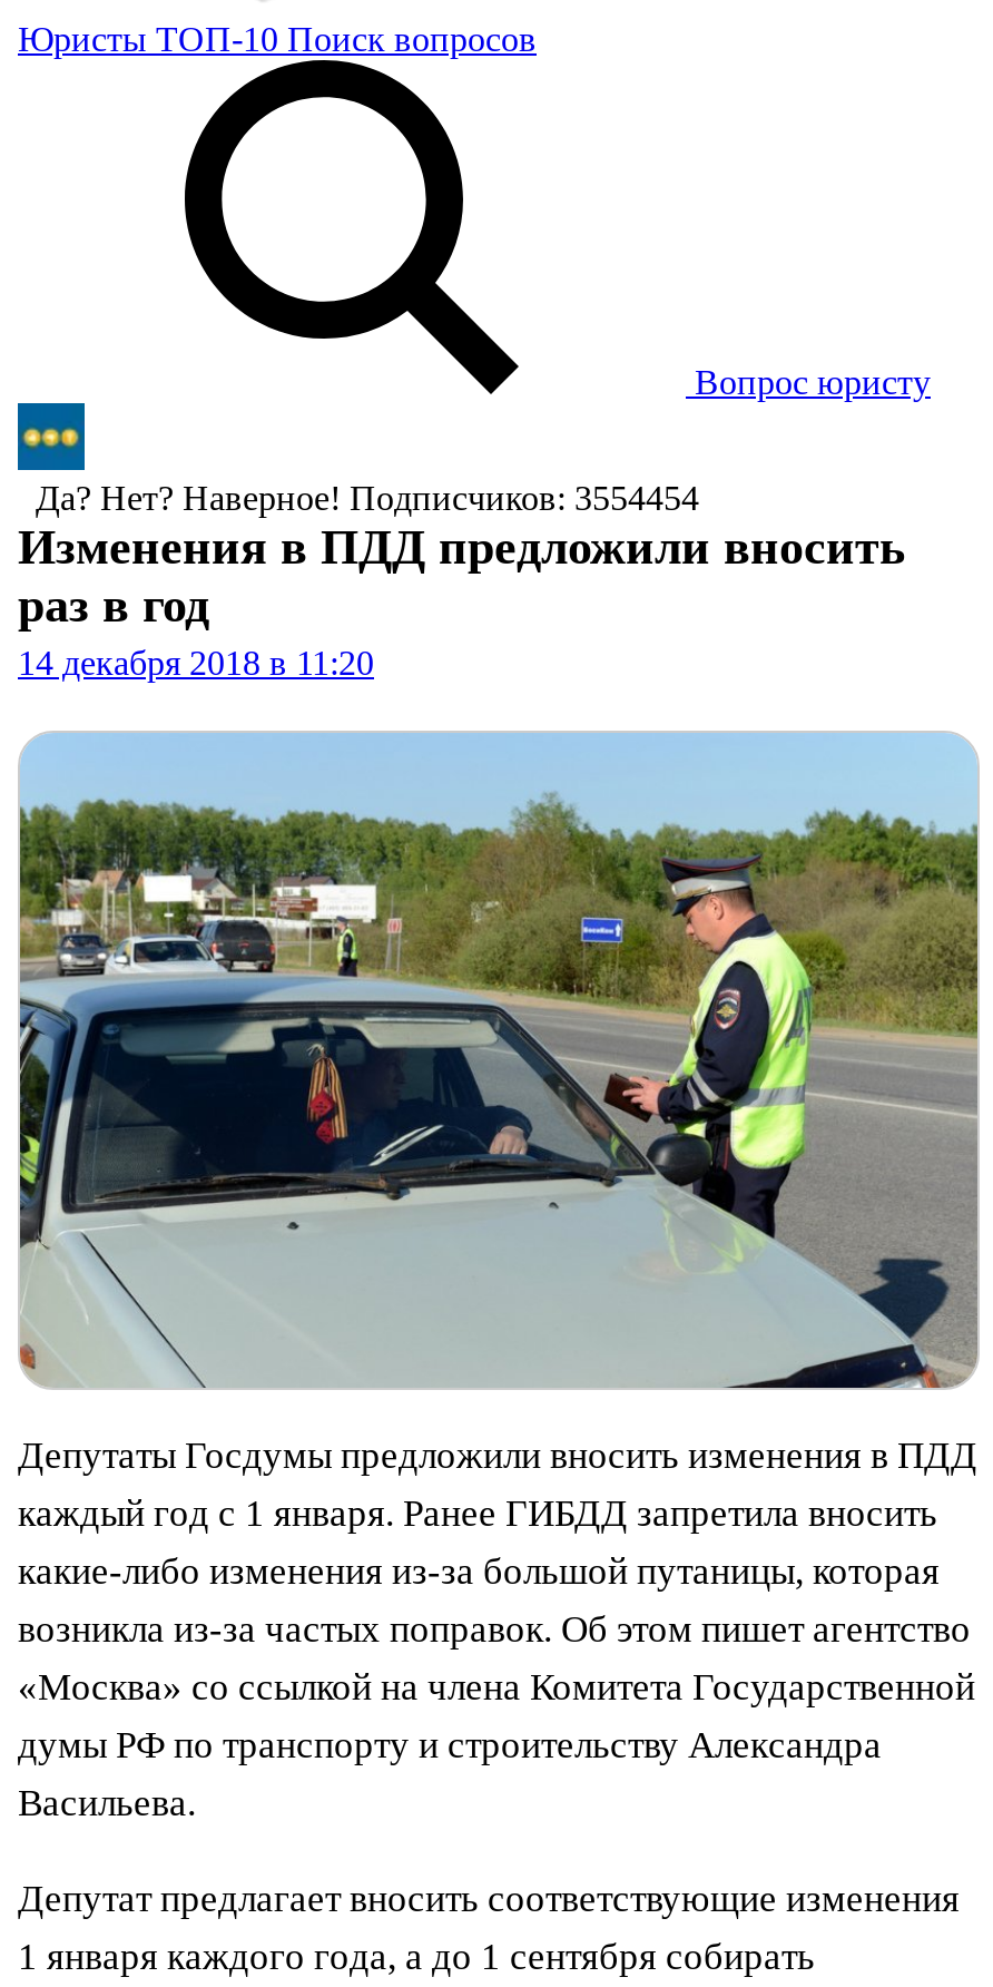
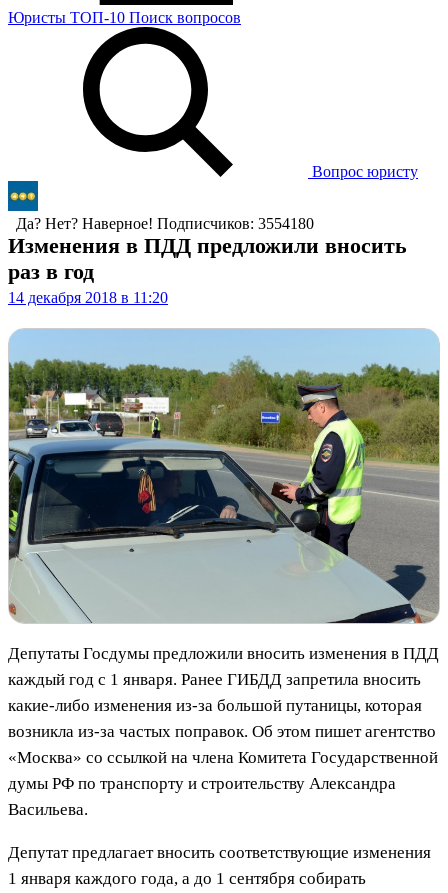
[36,479,699,517] Да? Нет? Наверное! Подписчиков: 3554454 -> [16,215,314,232] Да? Нет? Наверное! Подписчиков: 3554180

